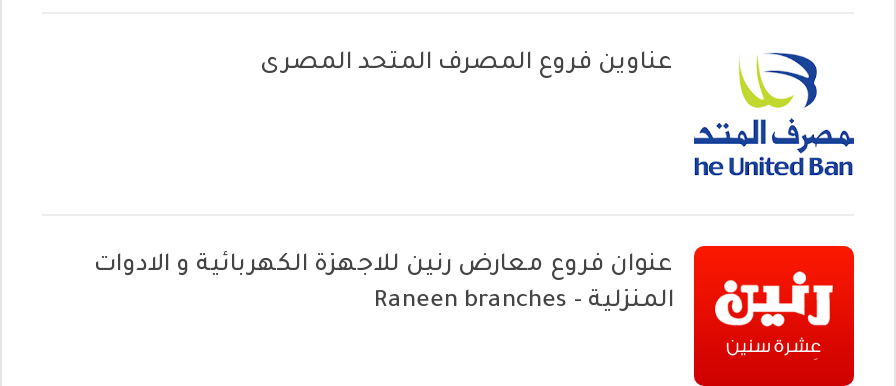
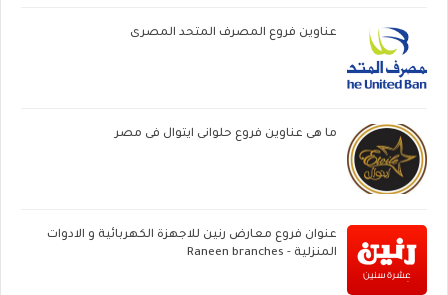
none -> [115,123,428,195] [image] | ما هى عناوين فروع حلوانى ايتوال فى مصر

